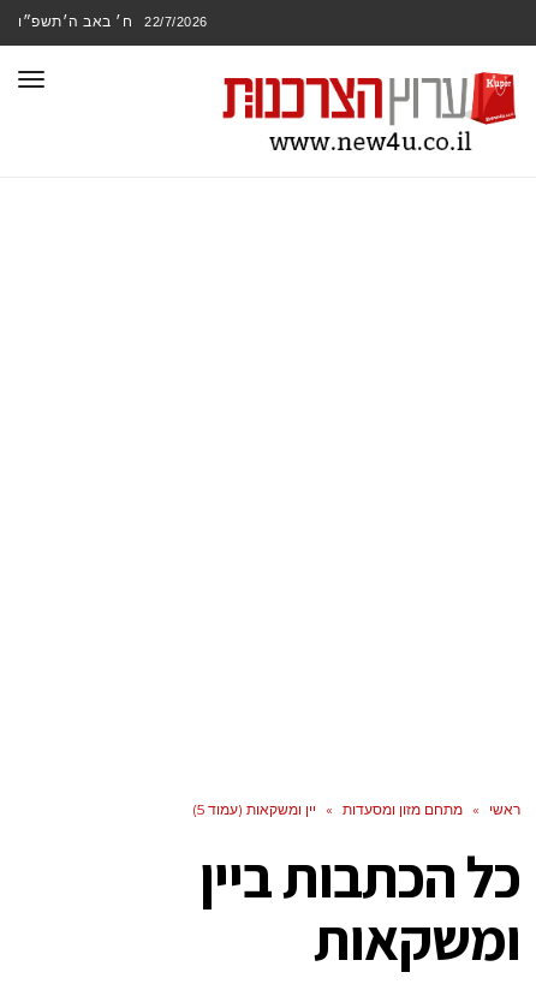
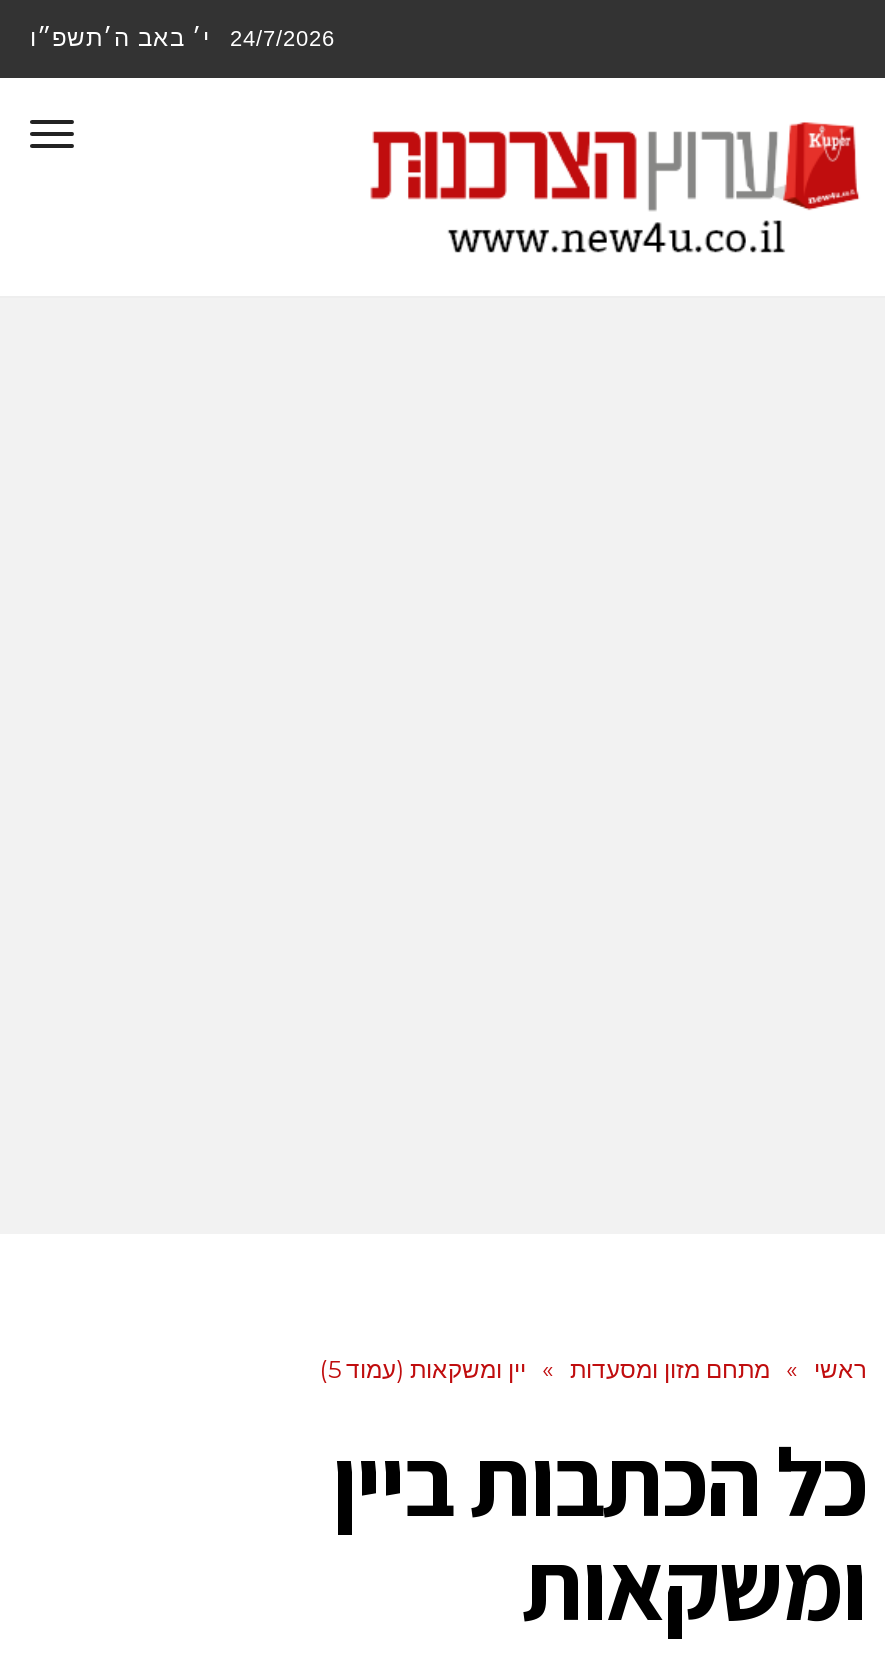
[18,12,132,30] ח׳ באב ה׳תשפ״ו -> [30,22,210,52] י׳ באב ה׳תשפ״ו
[144,14,207,29] 22/7/2026 -> [230,26,335,50] 24/7/2026

